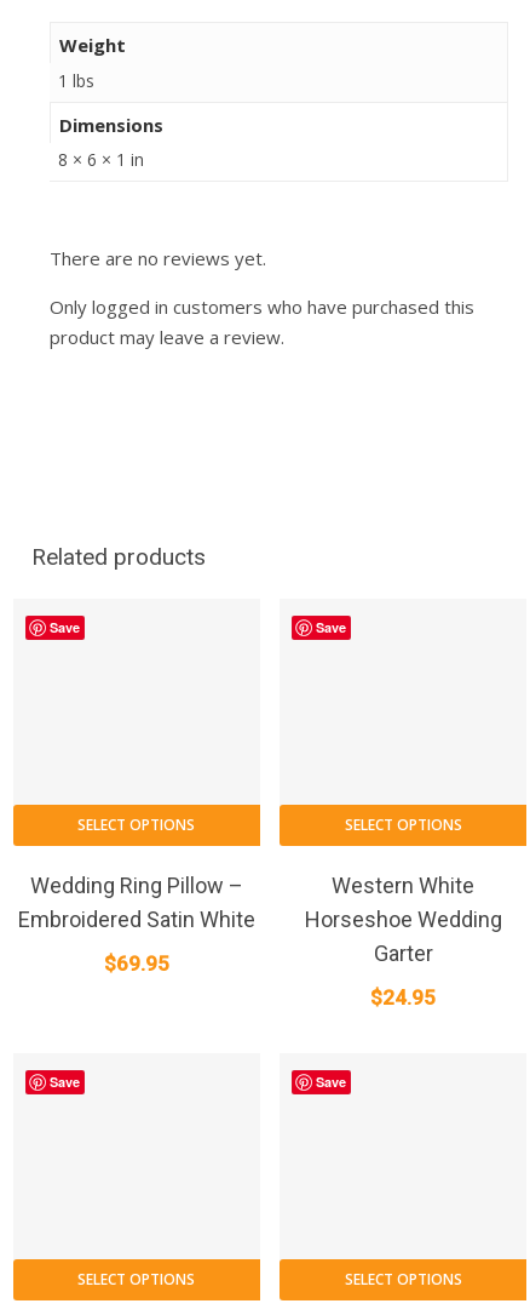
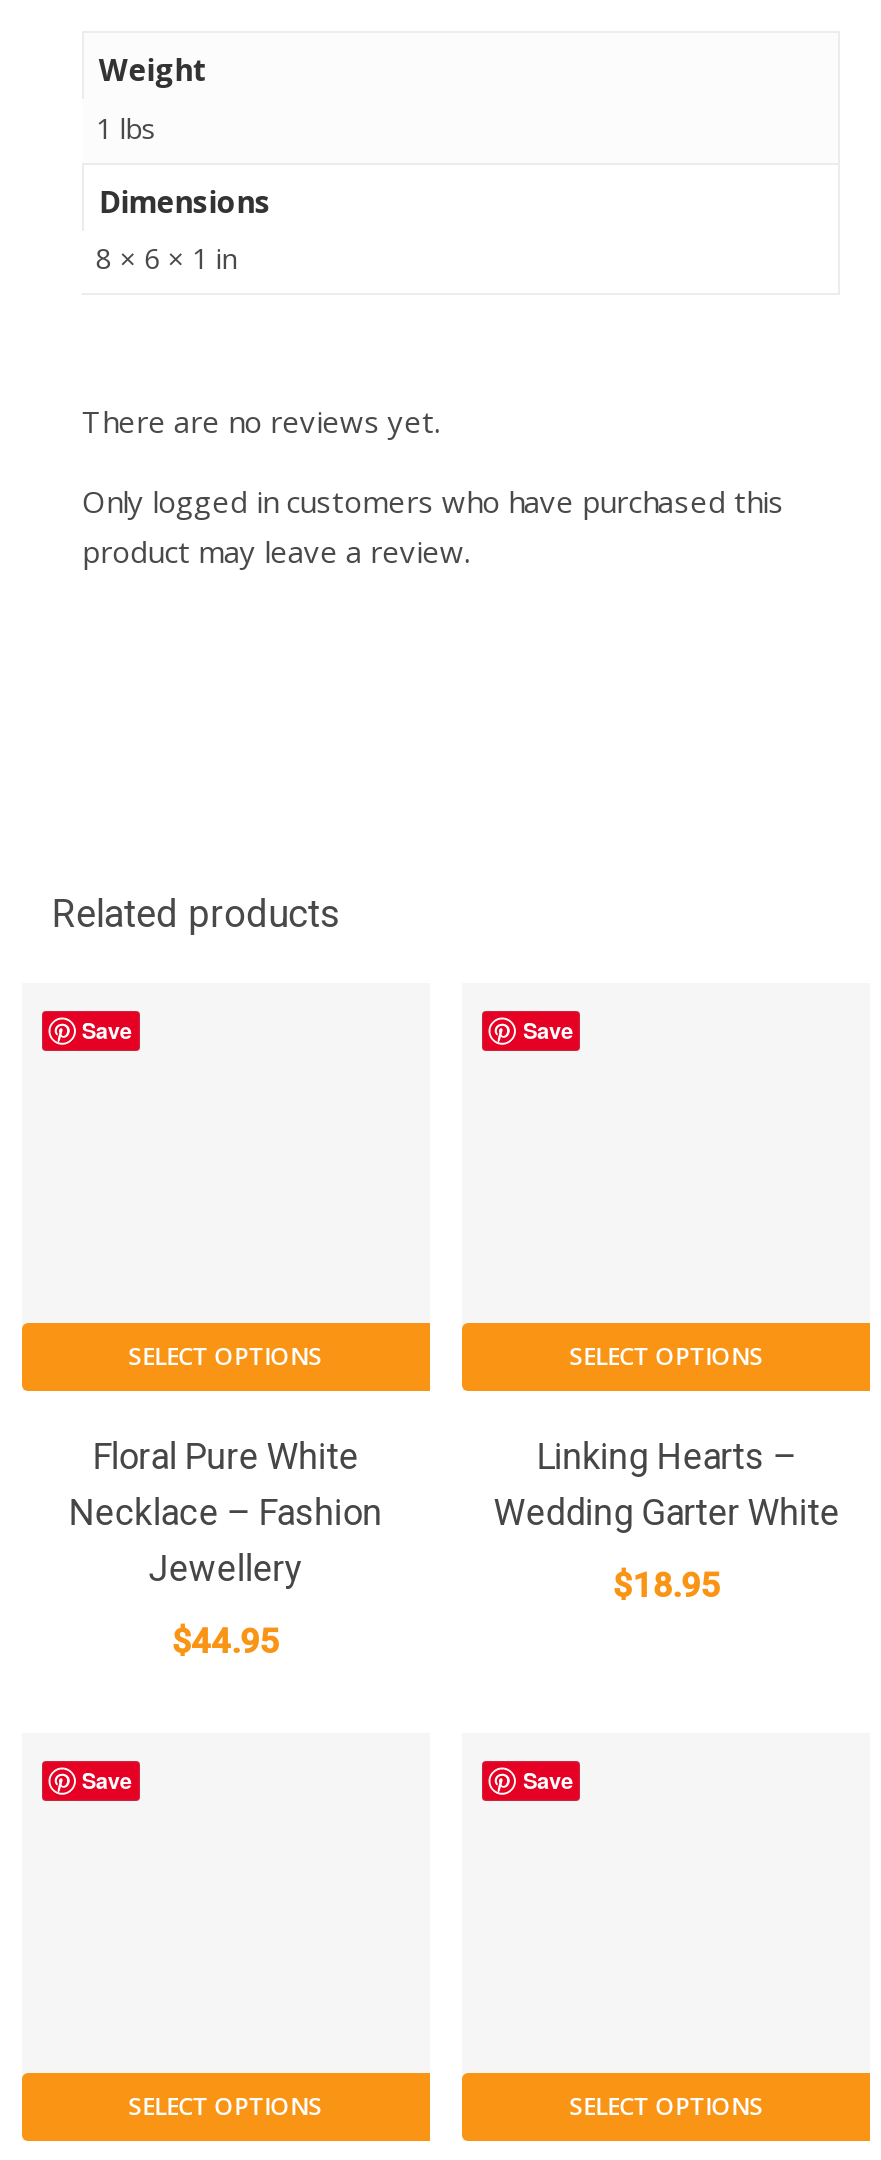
[18,873,255,932] Wedding Ring Pillow – | Embroidered Satin White -> [68,1435,382,1589] Floral Pure White | Necklace – Fashion | Jewellery
[305,873,502,966] Western White | Horseshoe Wedding | Garter -> [494,1435,840,1533] Linking Hearts – | Wedding Garter White
[104,951,169,976] $69.95 -> [171,1621,279,1661] $44.95
[371,985,436,1009] $24.95 -> [613,1565,721,1605] $18.95

